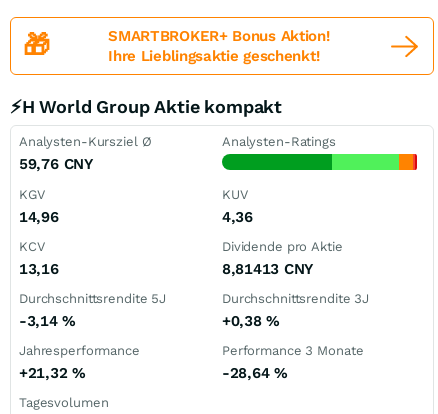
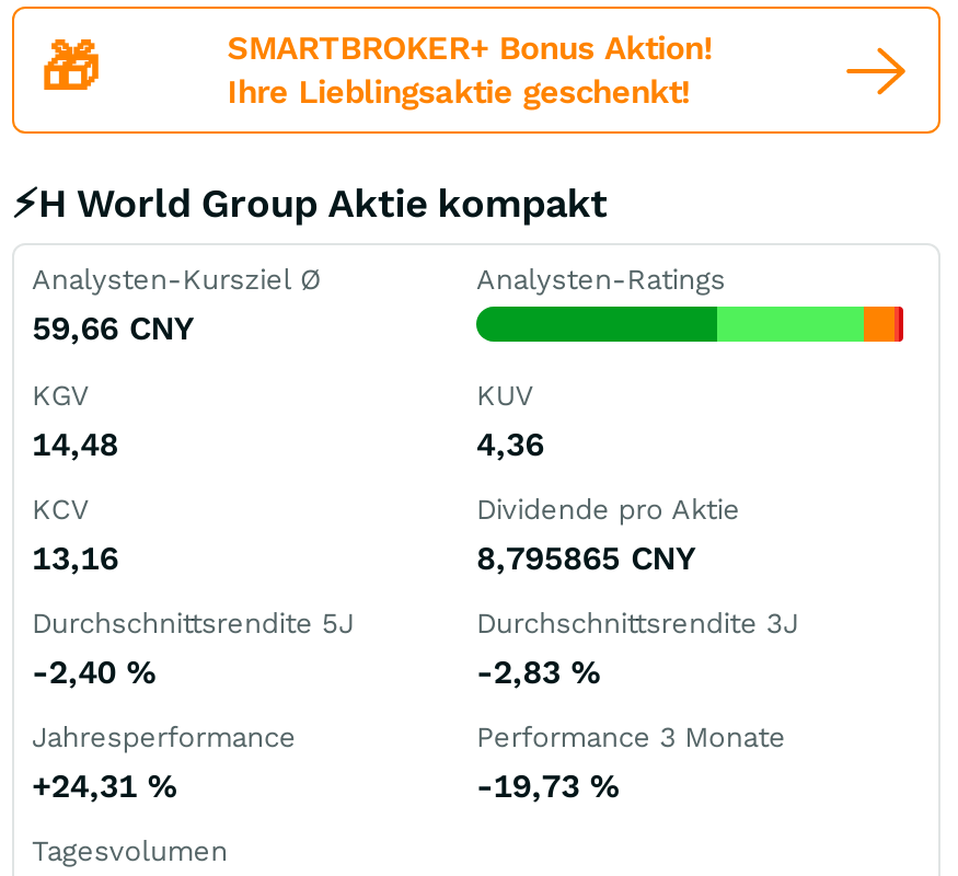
[19,155,93,173] 59,76 CNY -> [32,309,193,348] 59,66 CNY
[19,208,58,226] 14,96 -> [32,425,118,464] 14,48
[222,260,313,278] 8,81413 CNY -> [476,539,695,578] 8,795865 CNY
[19,312,76,330] -3,14% -> [32,653,156,692] -2,40%
[222,312,280,330] +0,38% -> [476,653,601,692] -2,83%
[19,364,86,382] +21,32% -> [32,766,178,806] +24,31%
[222,364,288,382] -28,64% -> [476,766,620,806] -19,73%

